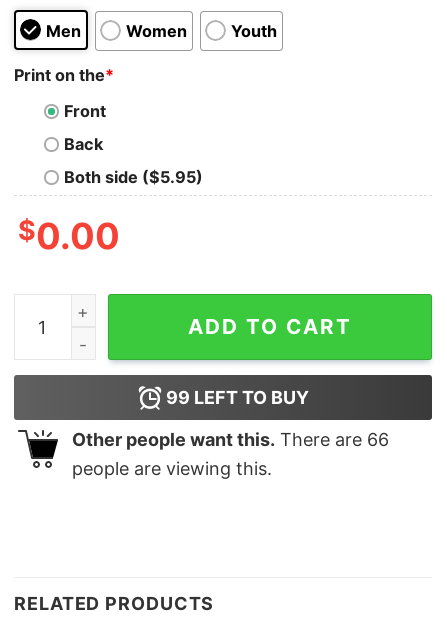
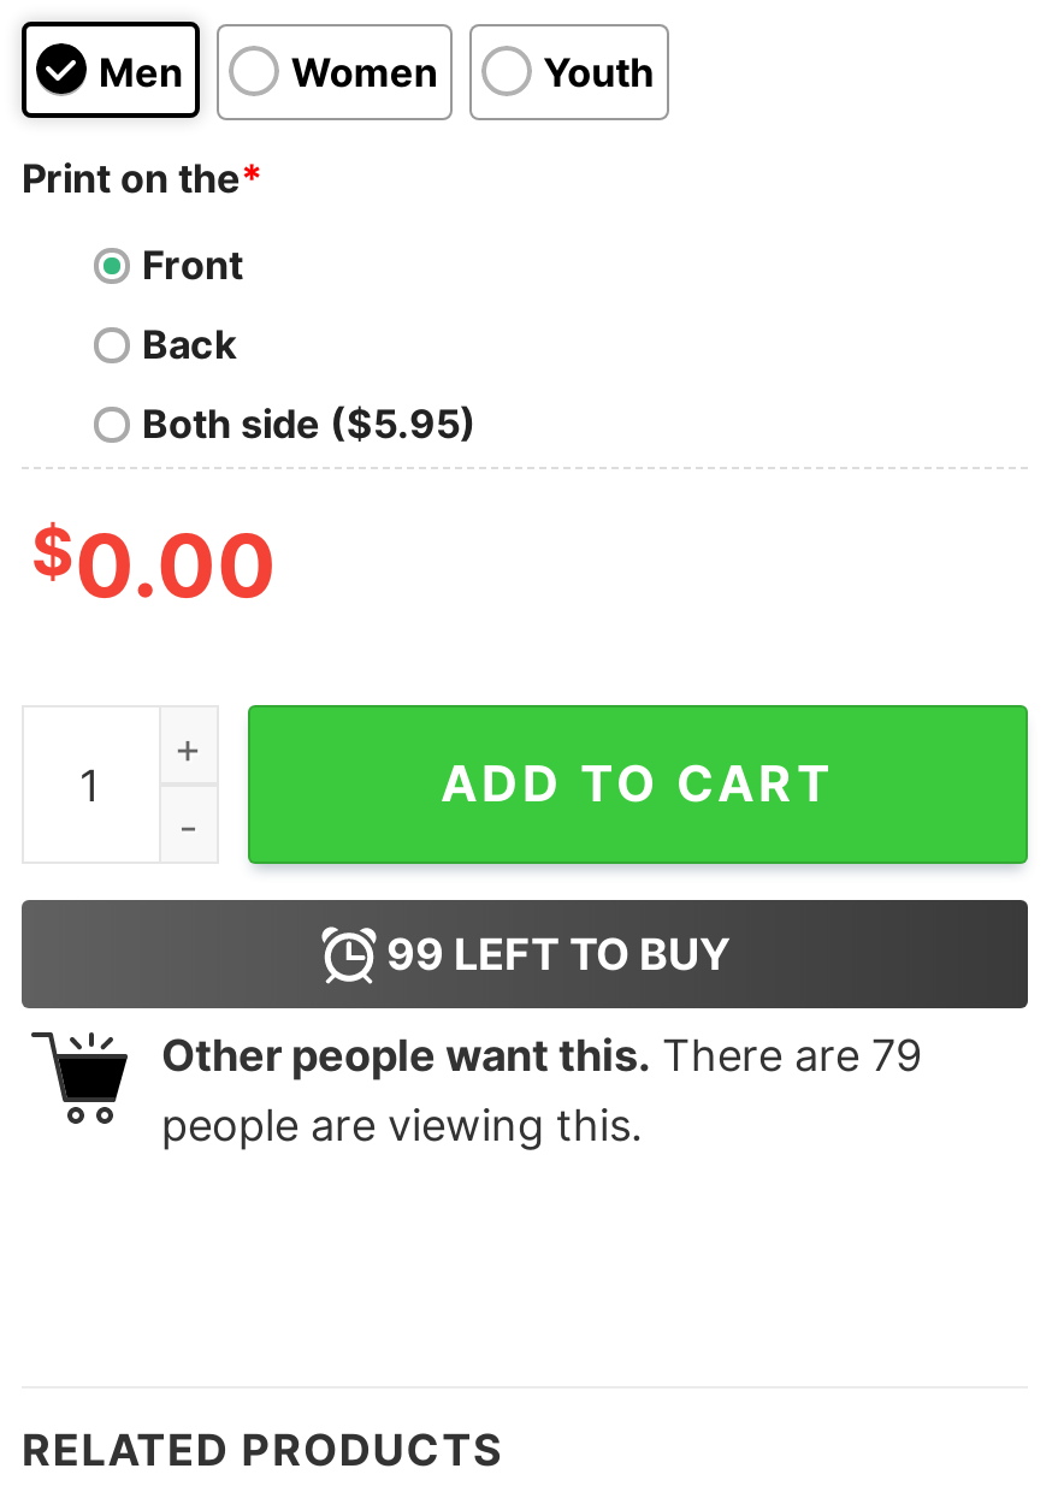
[72,429,389,450] Other people want this. There are 66 -> [161,1030,922,1081] Other people want this. There are 79

